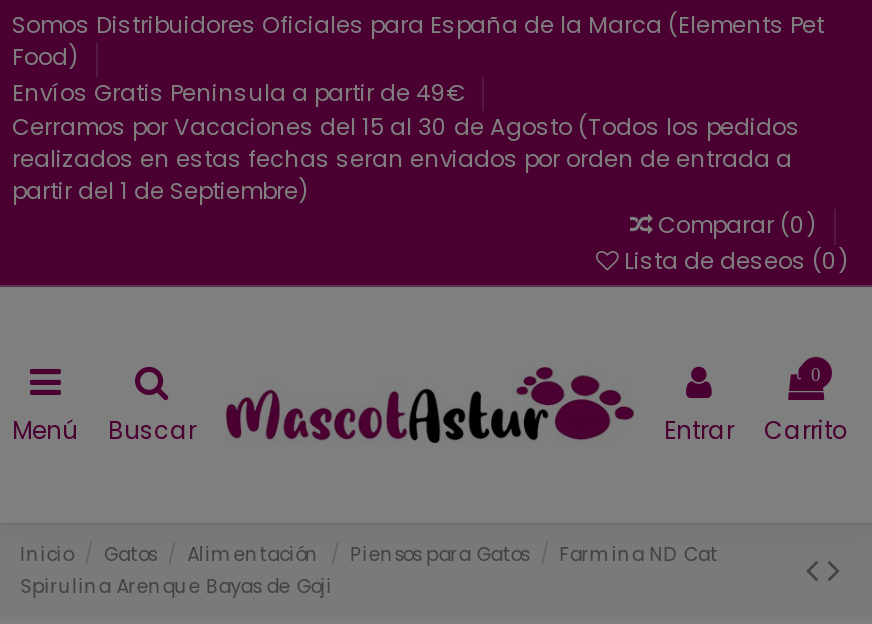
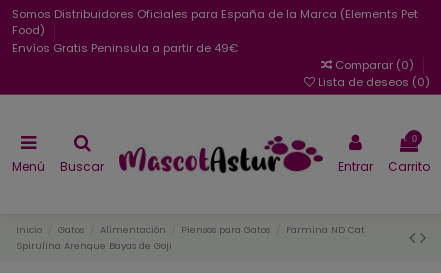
[12,111,800,207] Cerramos por Vacaciones del 15 al 30 de Agosto (Todos los pedidos | realizados en estas fechas seran enviados por orden de entrada a | partir del 1 de Septiembre) -> none

